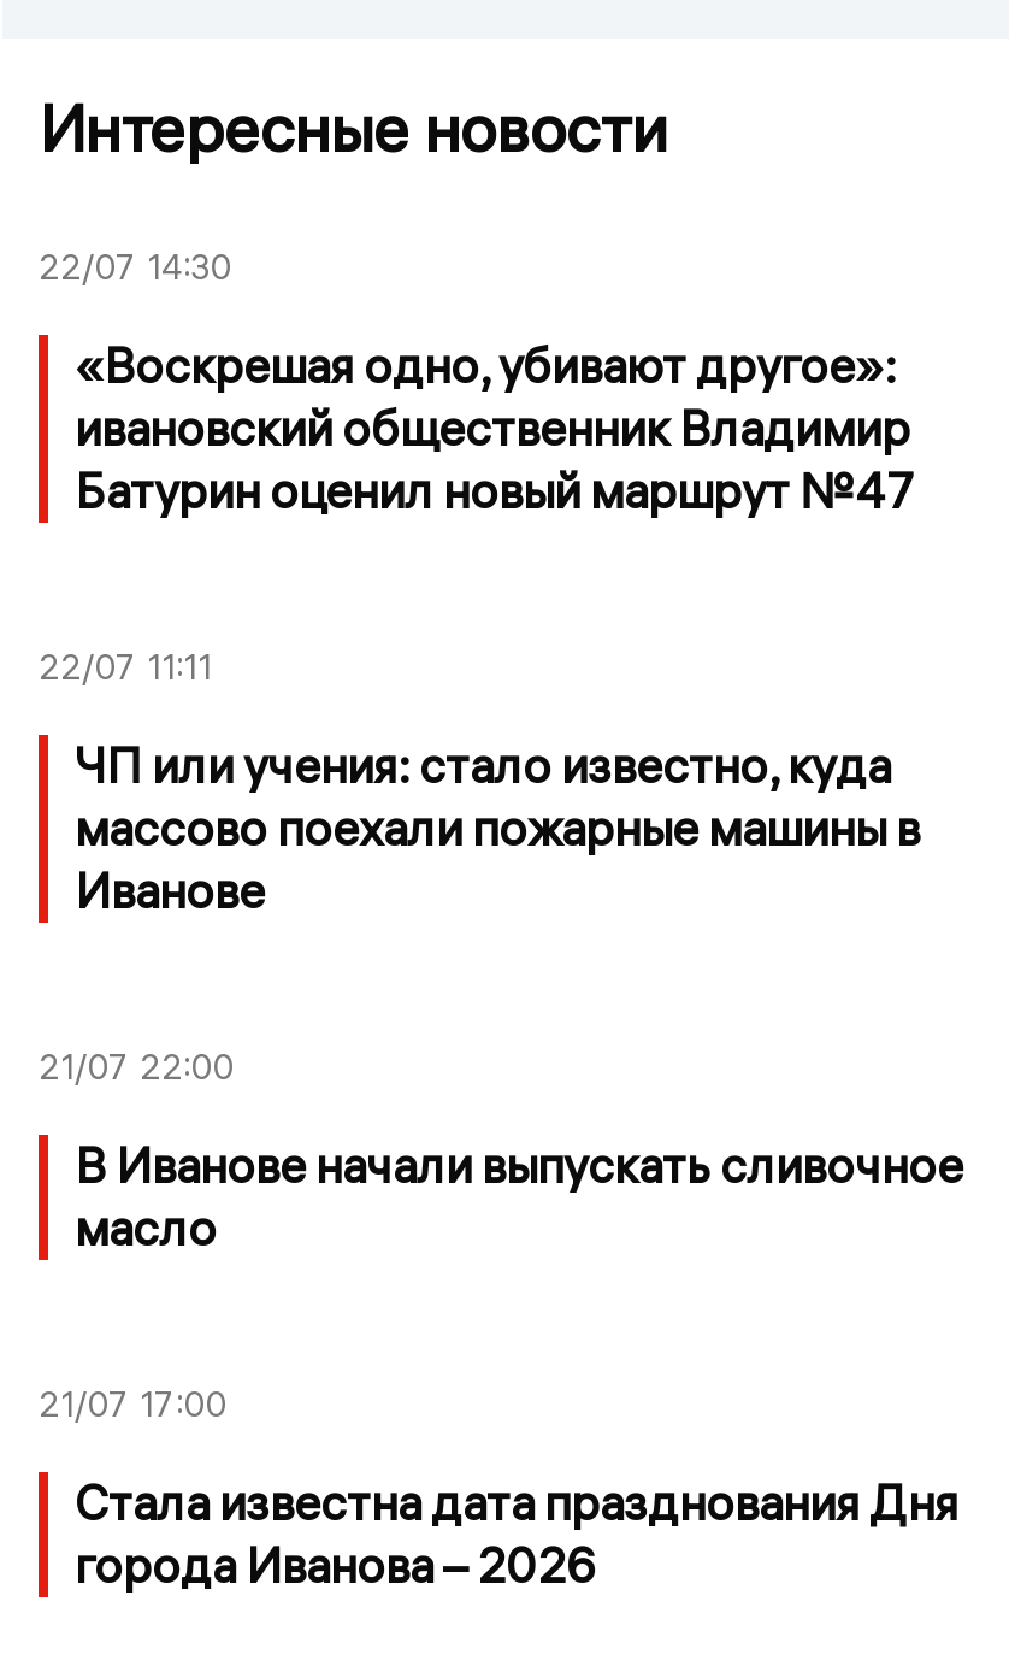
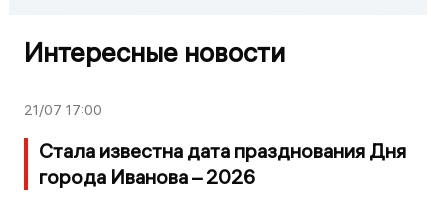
[39,245,963,1257] 22/07 14:30 | «Воскрешая одно, убивают другое»: | ивановский общественник Владимир | Батурин оценил новый маршрут №47 | 22/07 11:11 | ЧП или учения: стало известно, куда | массово поехали пожарные машины в | Иванове | 21/07 22:00 | В Иванове начали выпускать сливочное | масло -> none

